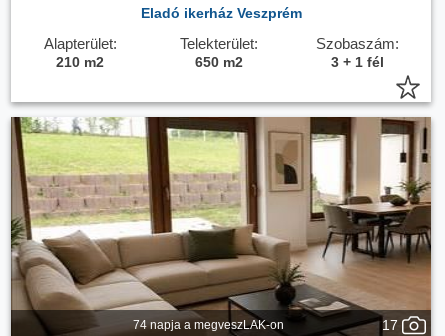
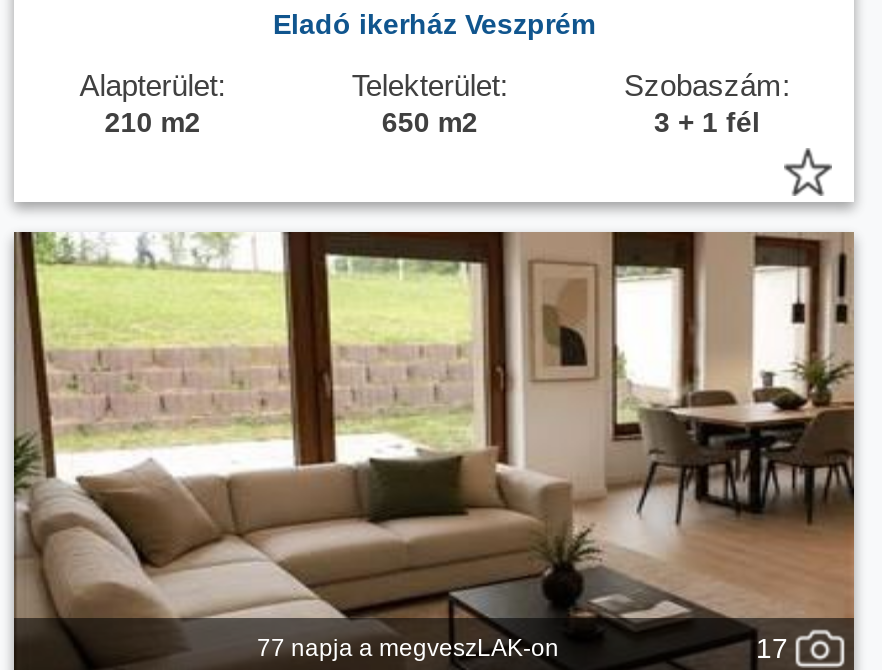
[132,318,283,332] 74 napja a megveszLAK-on -> [257,634,559,662] 77 napja a megveszLAK-on

